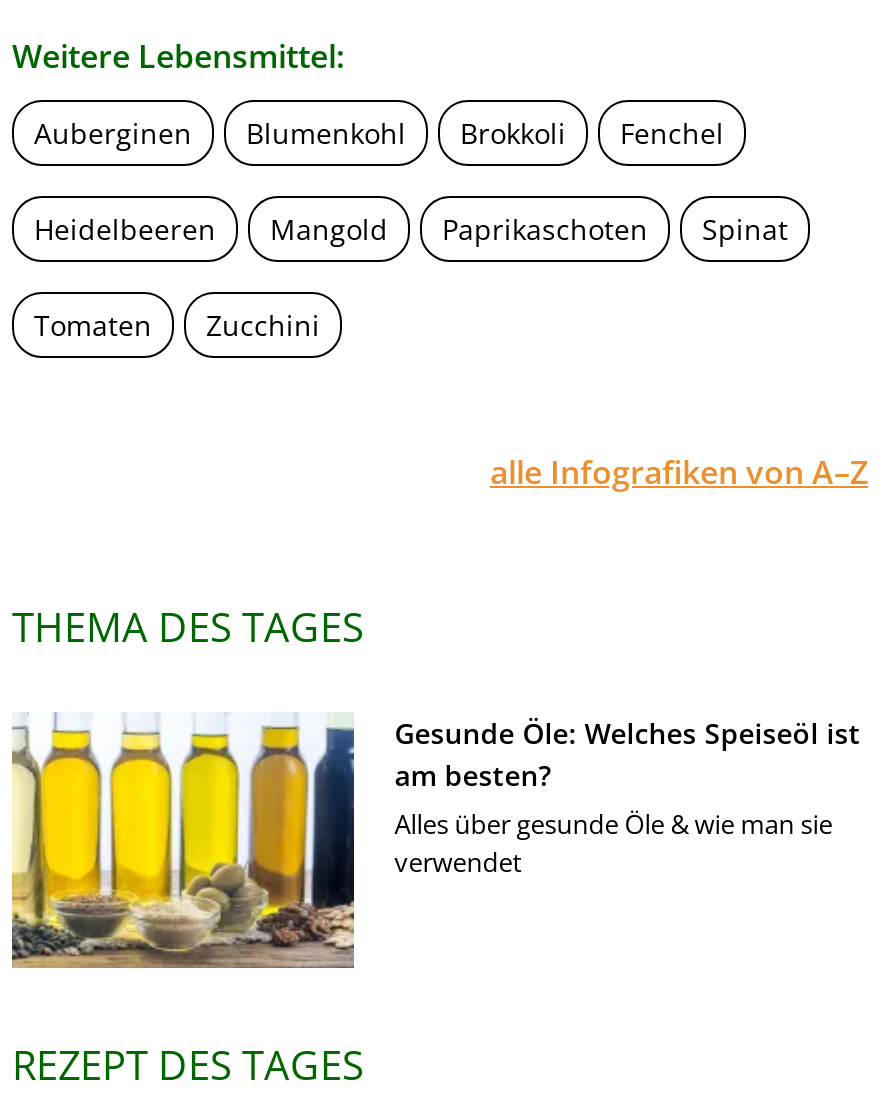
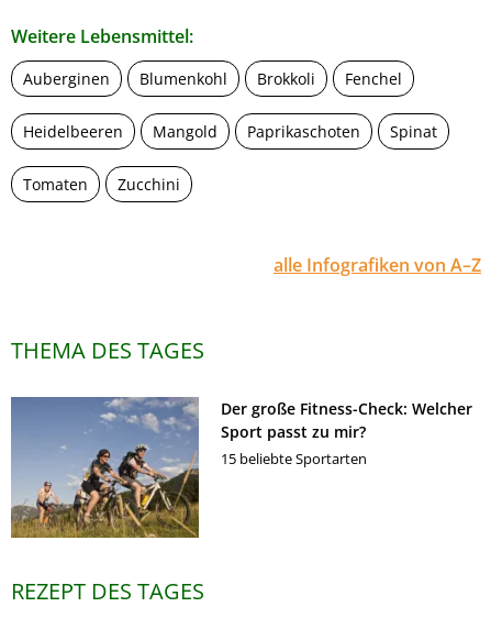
[10,712,860,968] [image] | Gesunde Öle: Welches Speiseöl ist | am besten? | Alles über gesunde Öle & wie man sie | verwendet -> [10,396,473,539] [image] | Der große Fitness-Check: Welcher | Sport passt zu mir? | 15 beliebte Sportarten

